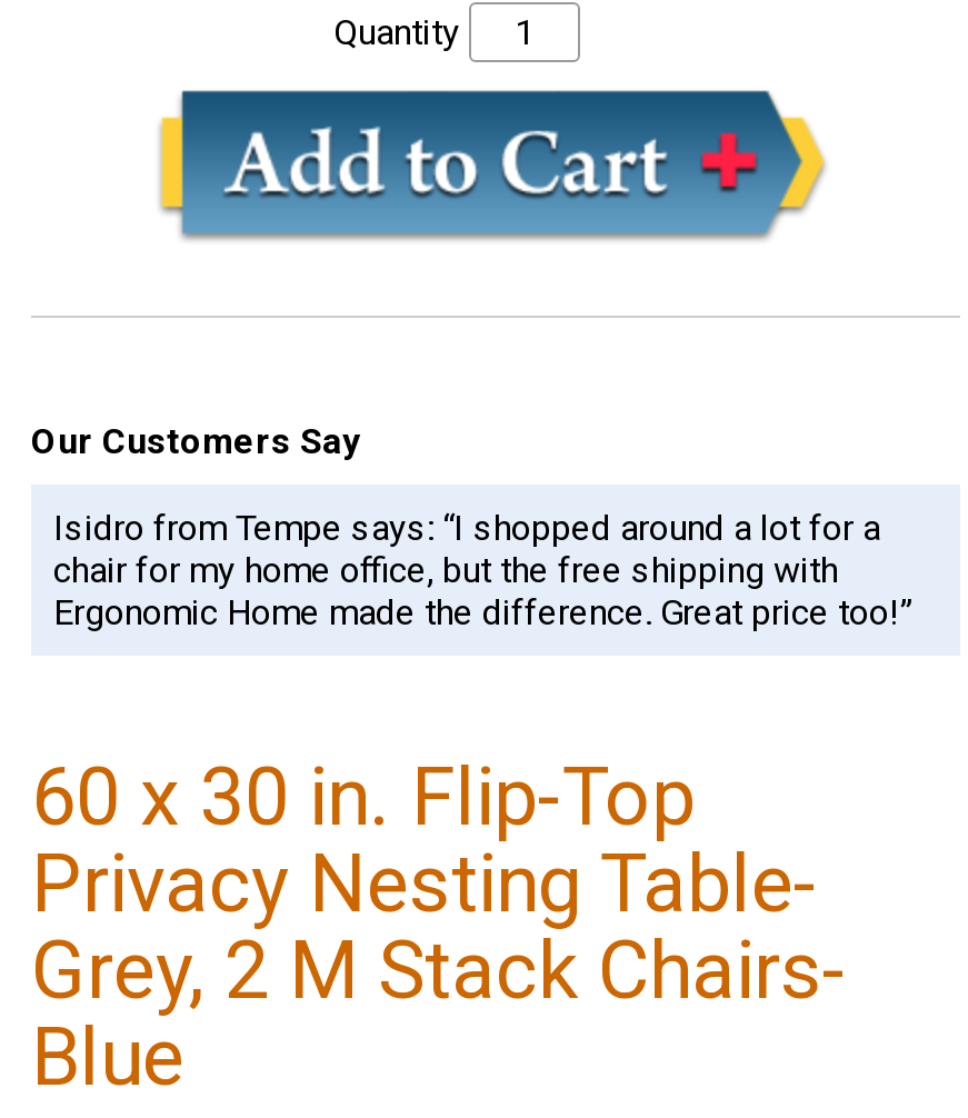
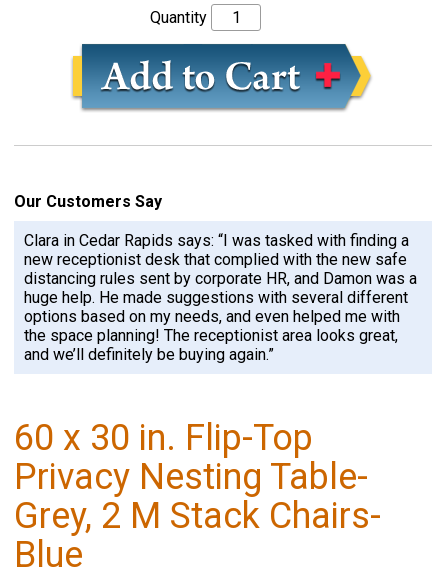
[53,508,914,634] Isidro from Tempe says: “I shopped around a lot for a | chair for my home office, but the free shipping with | Ergonomic Home made the difference. Great price too!” -> [24,231,417,364] Clara in Cedar Rapids says: “I was tasked with finding a | new receptionist desk that complied with the new safe | distancing rules sent by corporate HR, and Damon was a | huge help. He made suggestions with several different | options based on my needs, and even helped me with | the space planning! The receptionist area looks great, | and we’ll definitely be buying again.”

